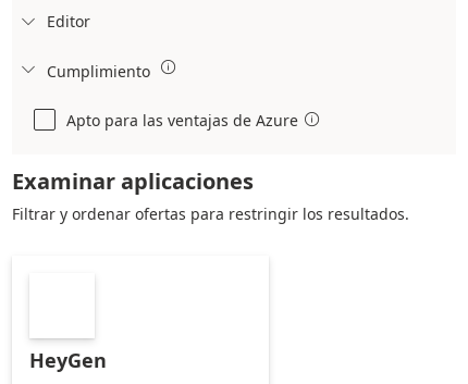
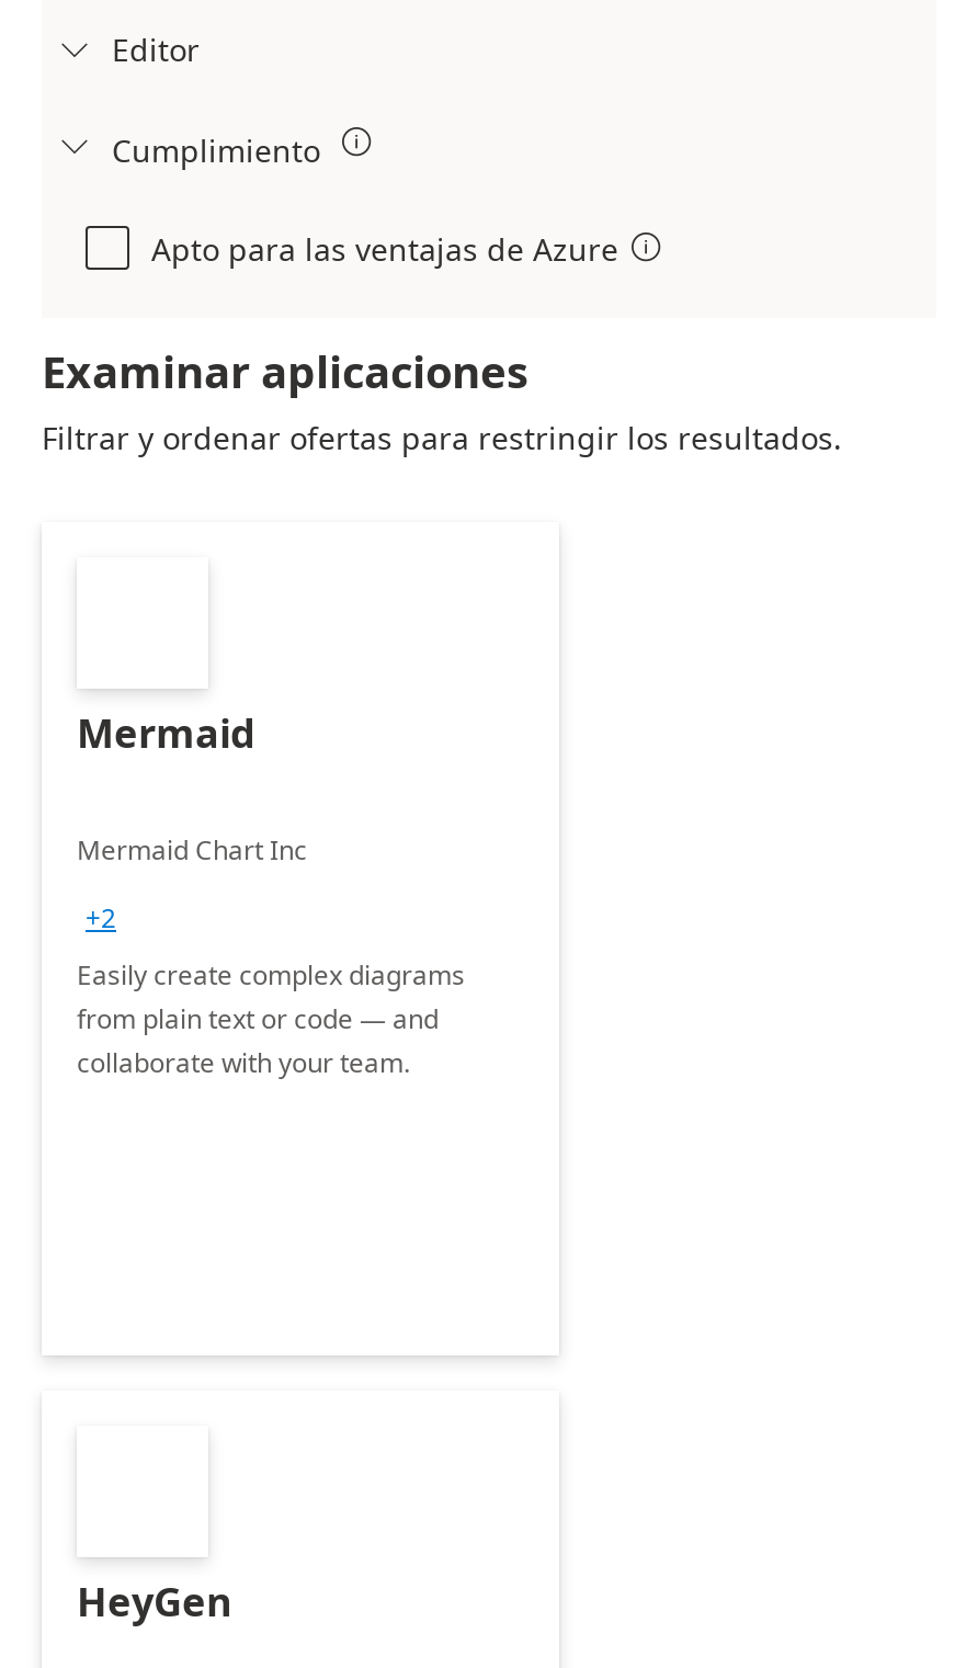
none -> [77,706,465,1081] Mermaid | Mermaid Chart Inc | +2 | Easily create complex diagrams | from plain text or code — and | collaborate with your team.

